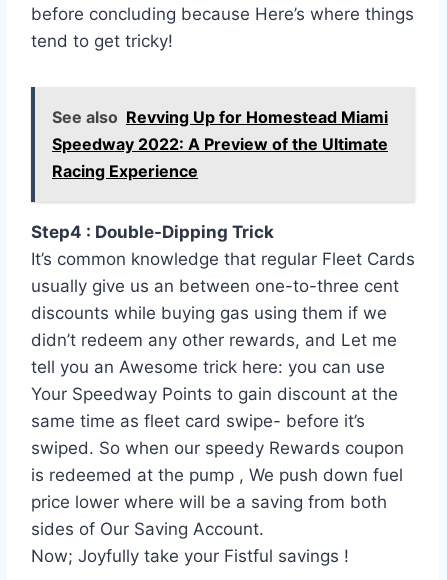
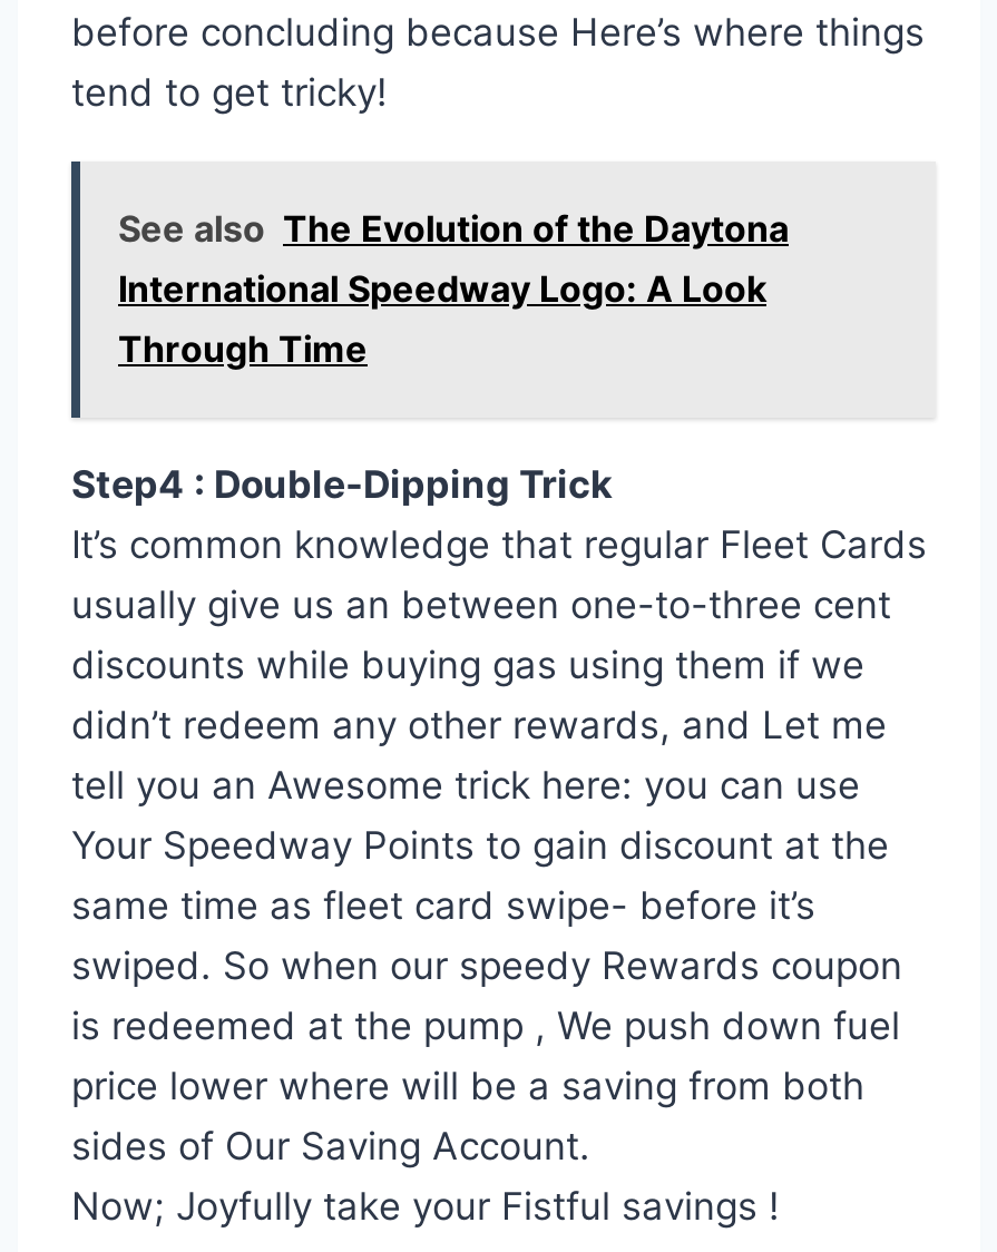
[52,107,388,181] See also Revving Up for Homestead Miami | Speedway 2022: A Preview of the Ultimate | Racing Experience -> [118,205,789,370] See also The Evolution of the Daytona | International Speedway Logo: A Look | Through Time

